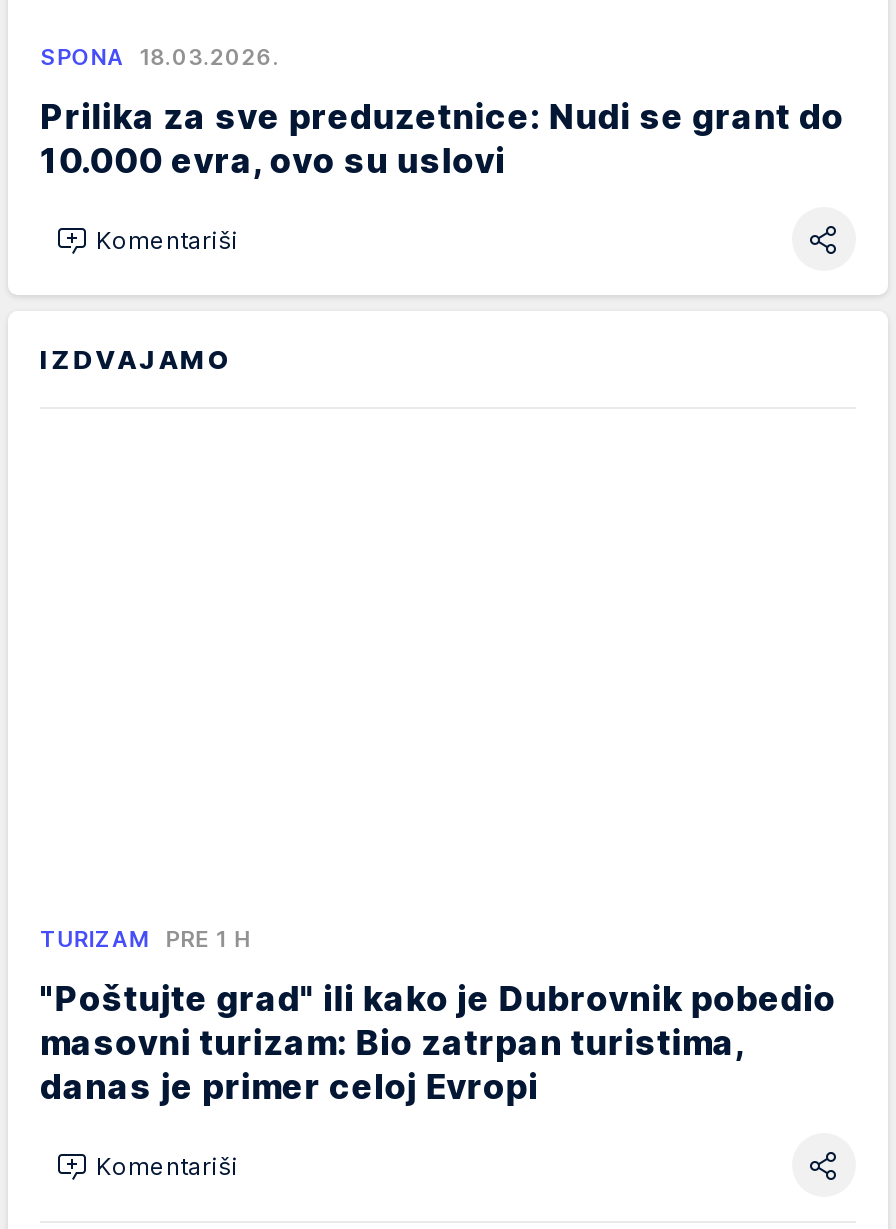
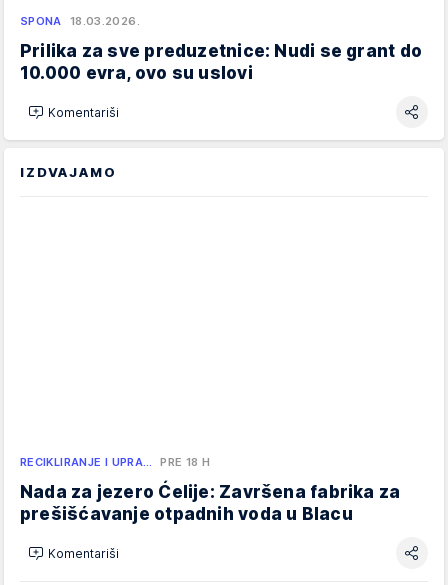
[40,925,250,953] TURIZAM PRE 1 H -> [20,455,210,469] RECIKLIRANJE I UPRA… PRE 18 H
[40,979,836,1107] "Poštujte grad" ili kako je Dubrovnik pobedio | masovni turizam: Bio zatrpan turistima, | danas je primer celoj Evropi -> [20,482,400,524] Nada za jezero Ćelije: Završena fabrika za | prešišćavanje otpadnih voda u Blacu

